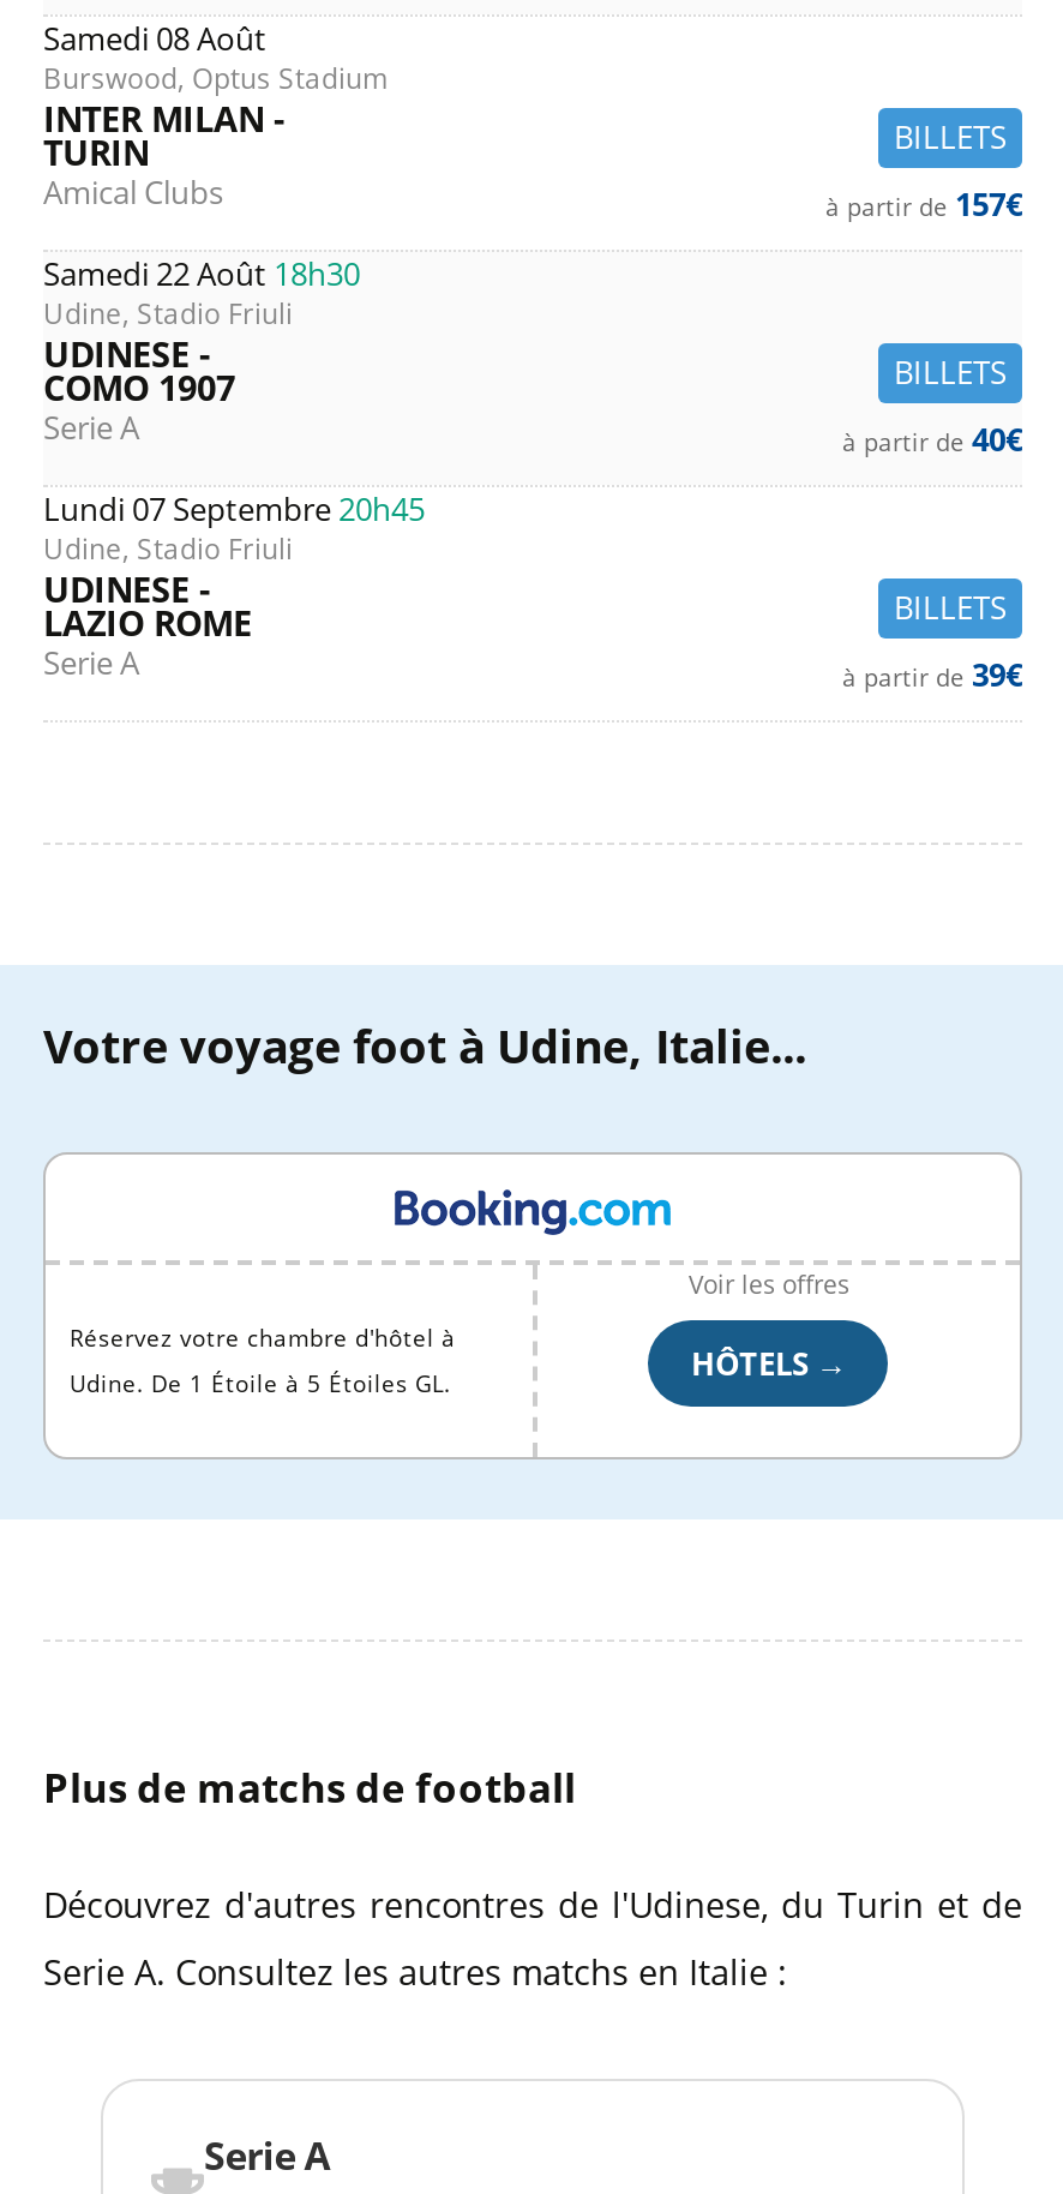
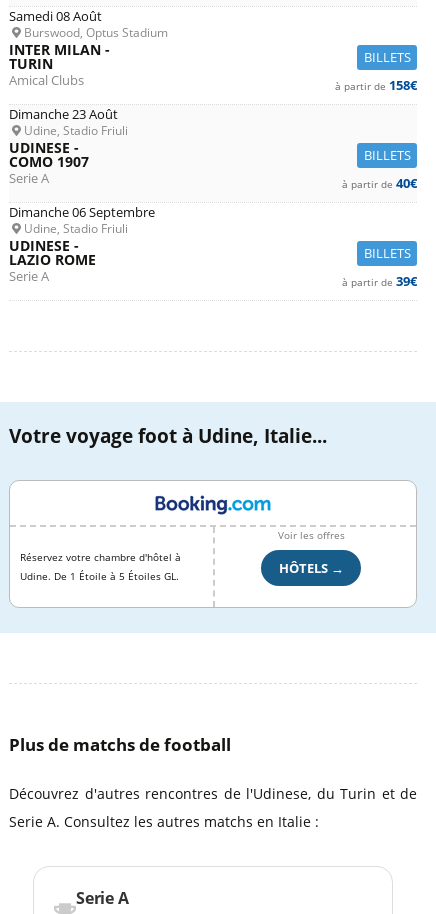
[825,182,1022,226] à partir de 157€ -> [335,76,417,94] à partir de 158€
[43,252,360,295] Samedi 22 Août 18h30 -> [9,105,118,123] Dimanche 23 Août
[43,487,425,530] Lundi 07 Septembre 20h45 -> [9,203,155,221] Dimanche 06 Septembre

